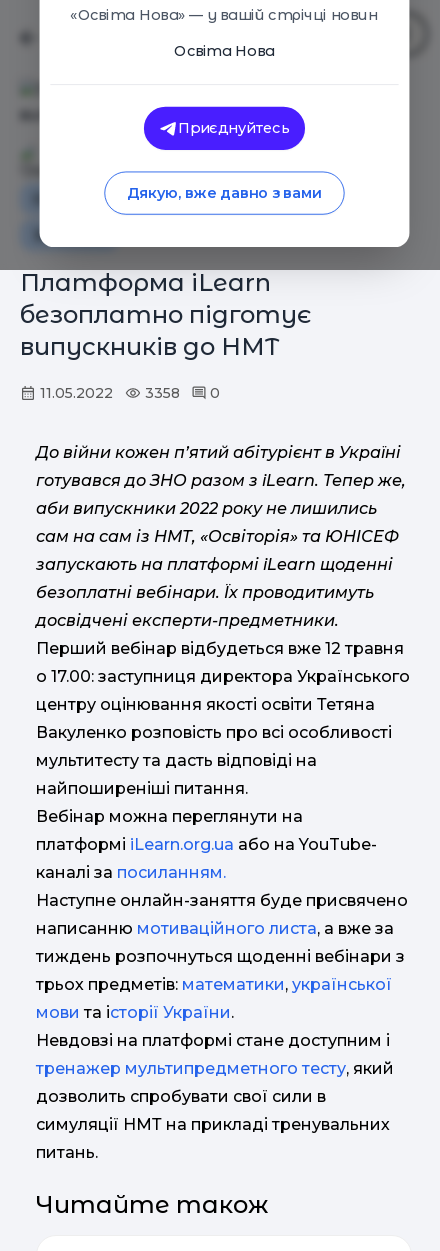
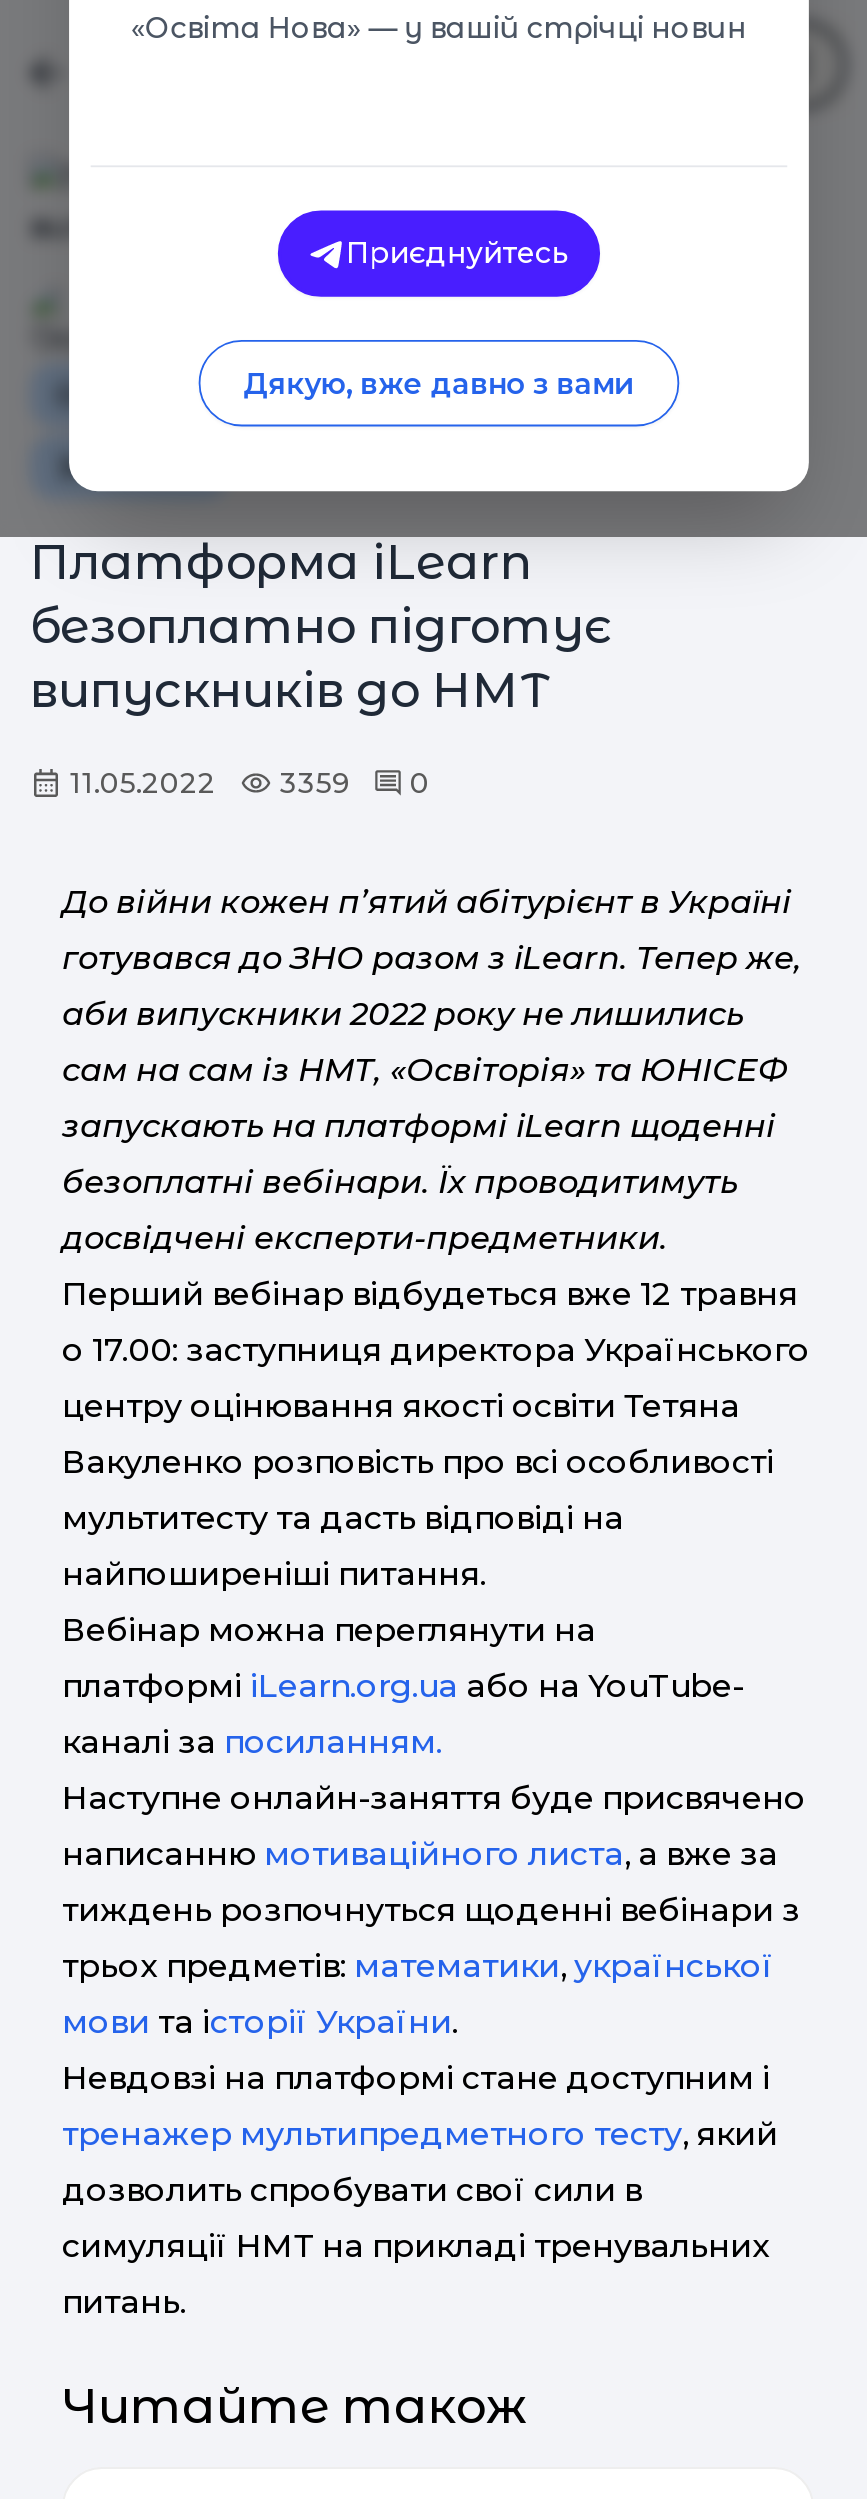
[174,43,274,60] Освіта Нова -> none
[40,384,220,402] 11.05.2022 3358 0 -> [70,765,430,801] 11.05.2022 3359 0

